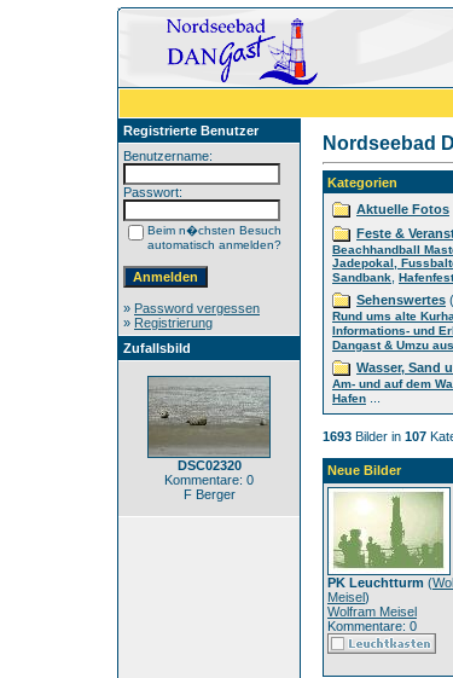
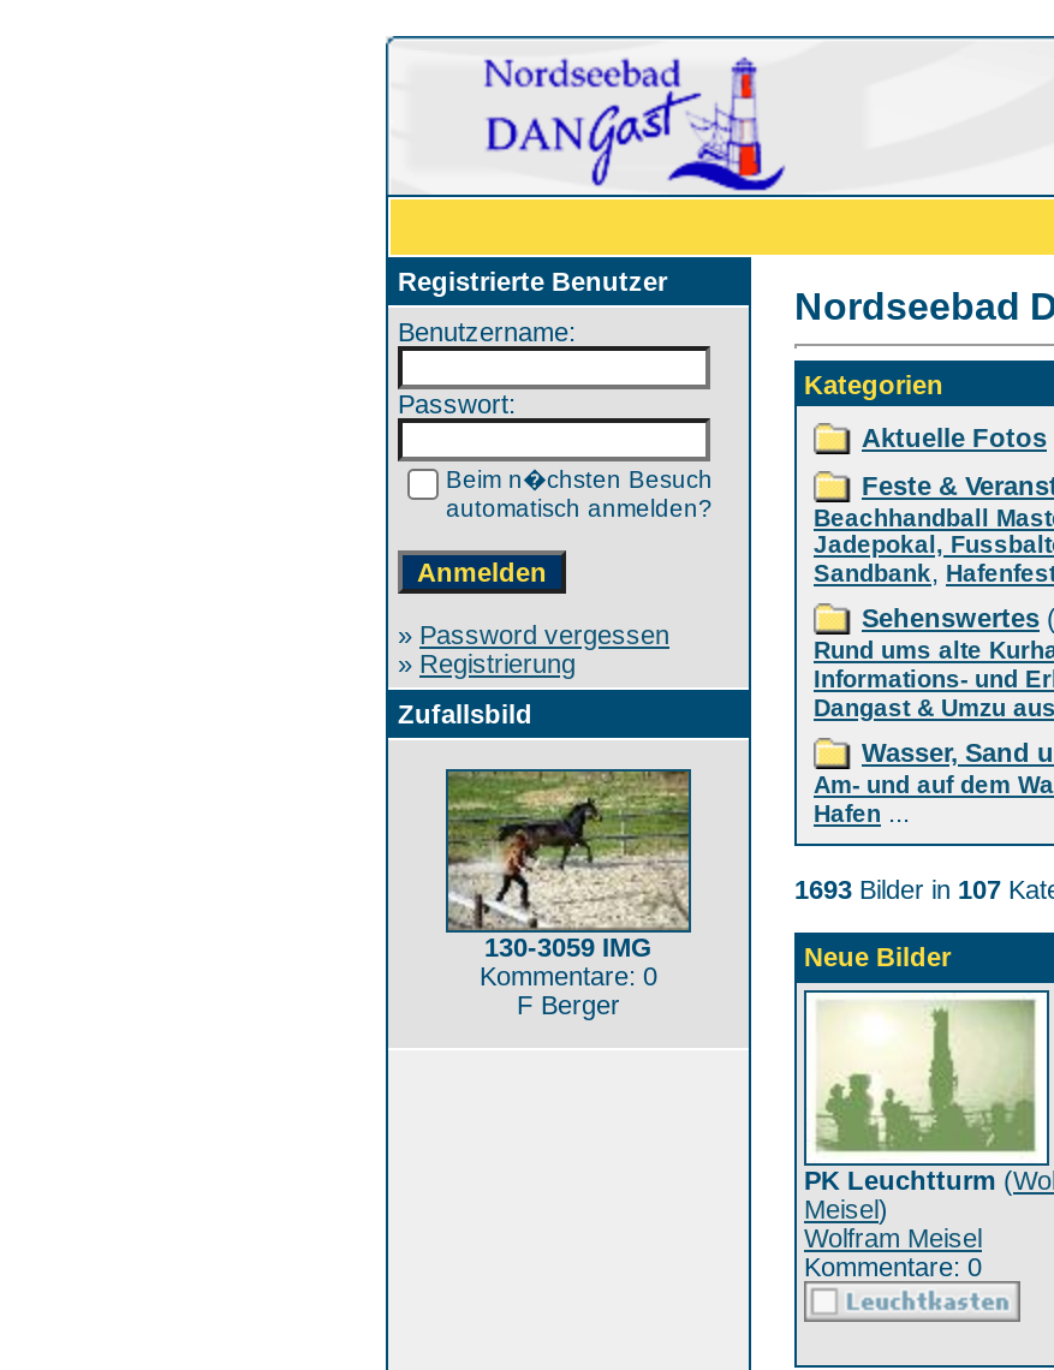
[147,376,271,473] [image] | DSC02320 -> [446,769,691,961] [image] | 130-3059 IMG

